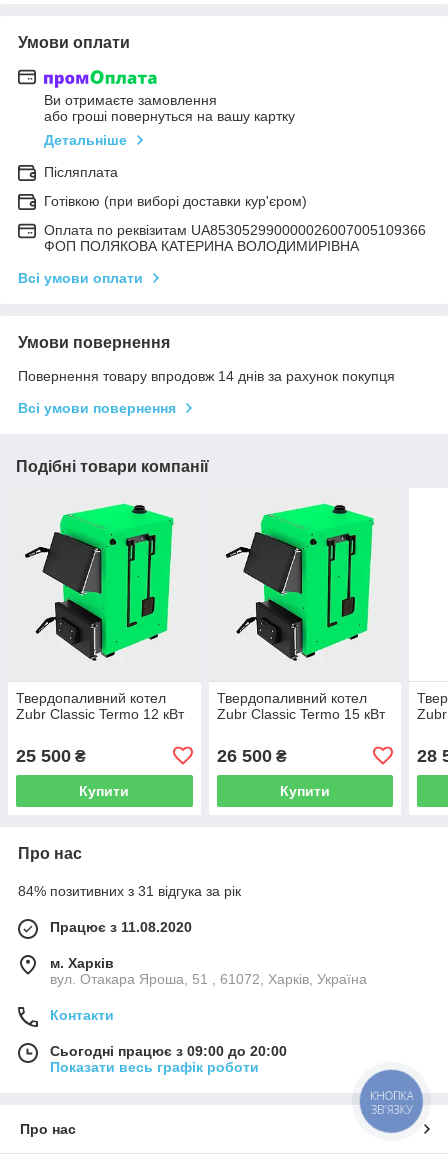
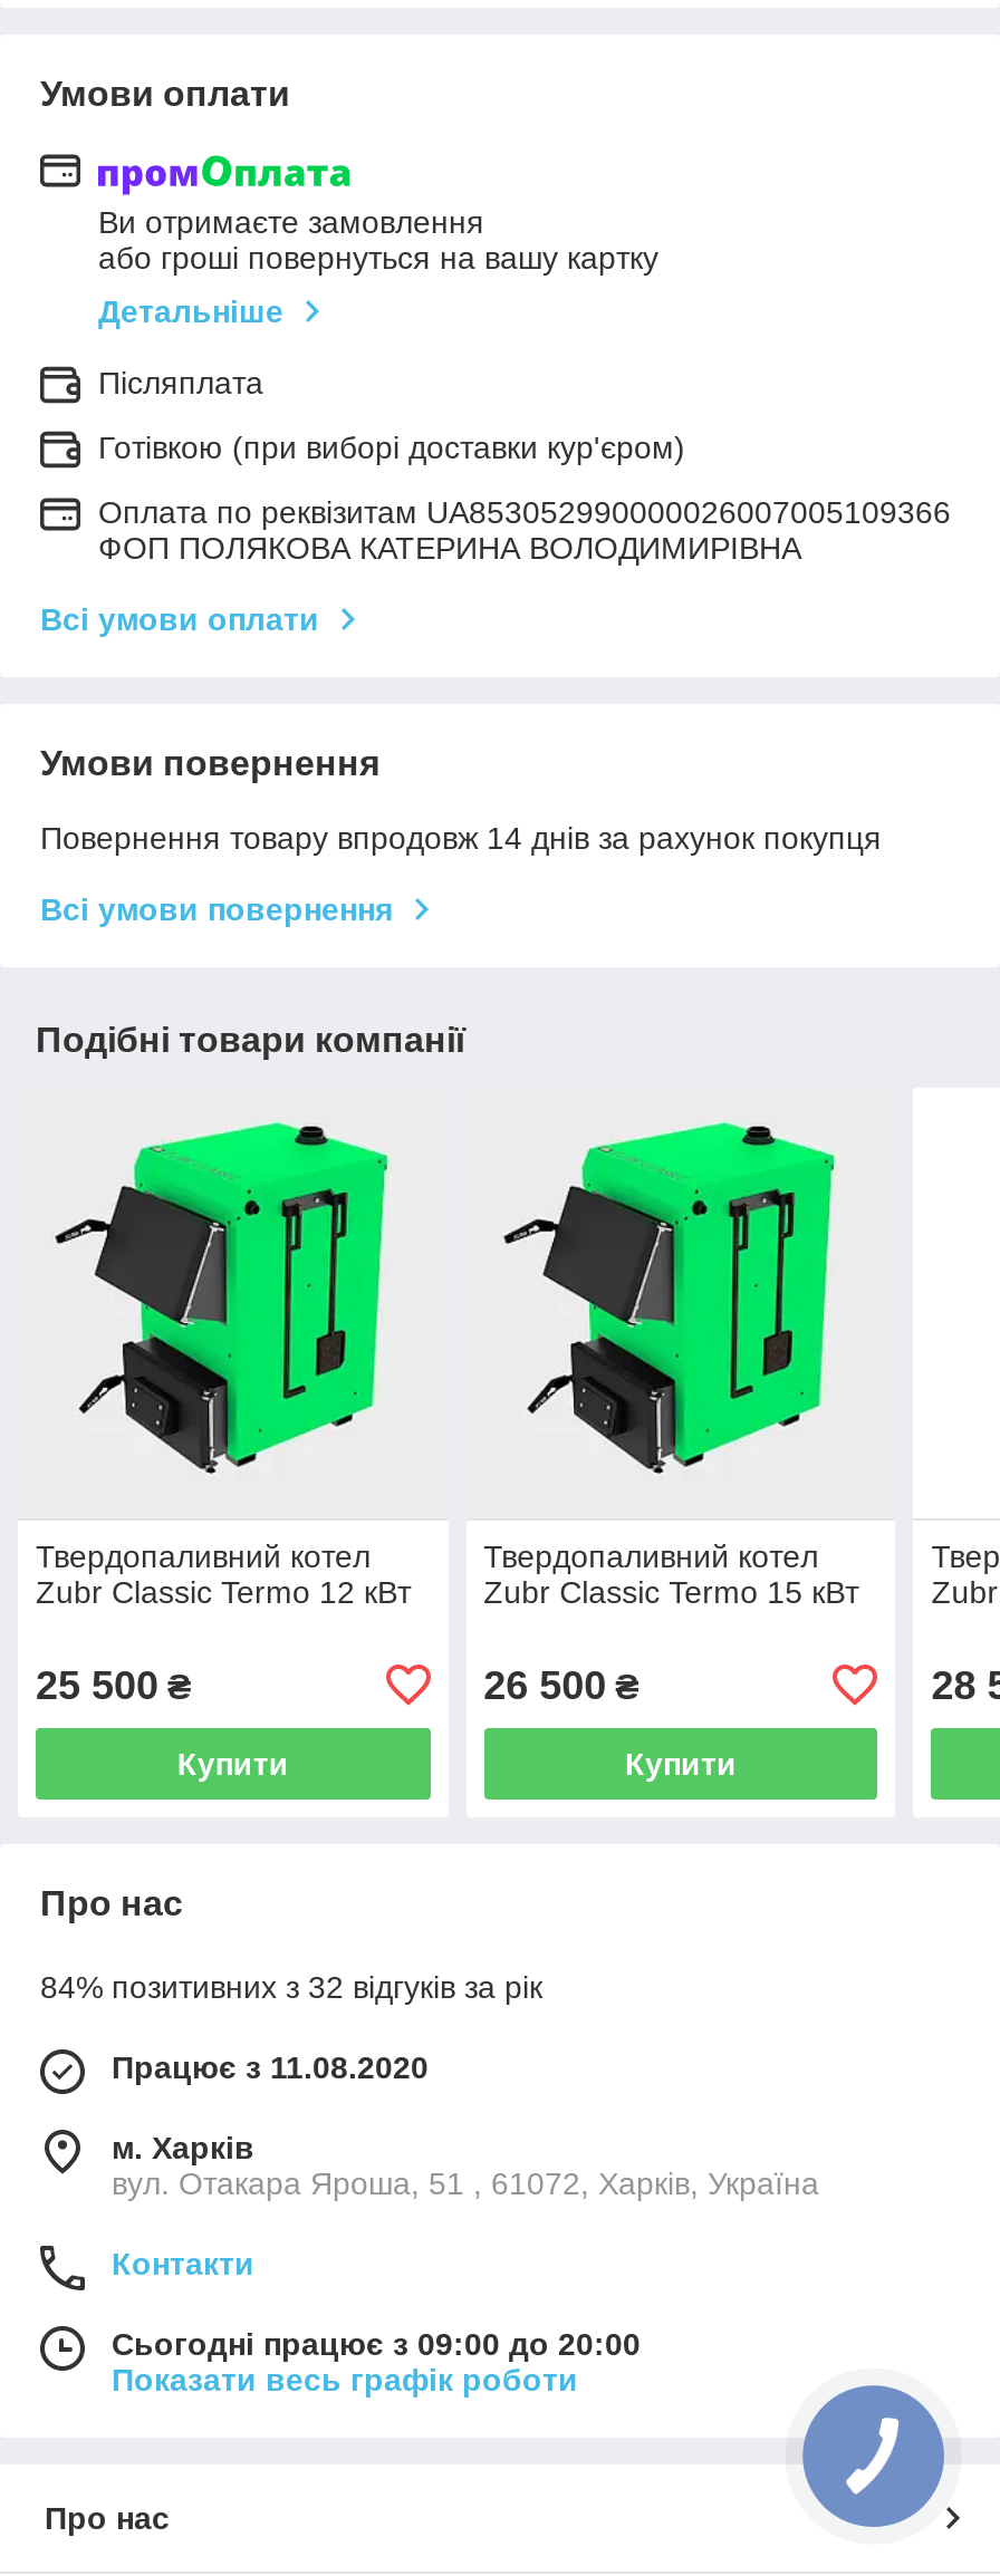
[18,883,241,899] 84% позитивних з 31 відгука за рік -> [40,1969,542,2004] 84% позитивних з 32 відгуків за рік
[370,1088,413,1117] КНОПКА | ЗВ'ЯЗКУ -> none

